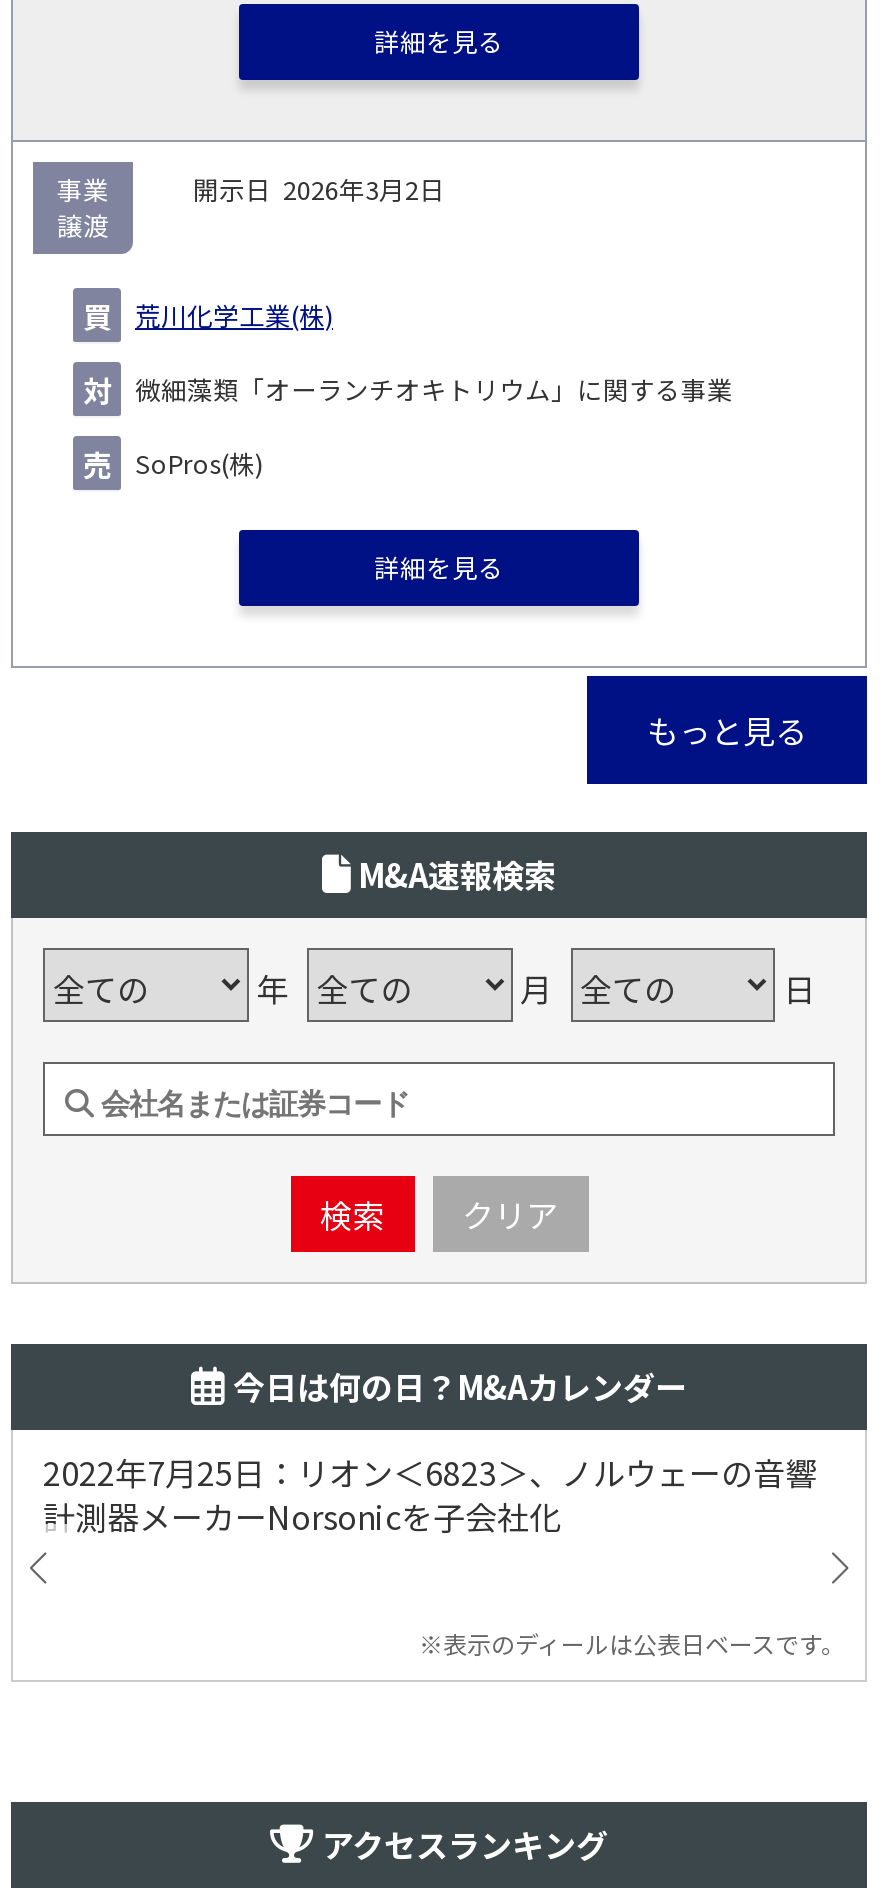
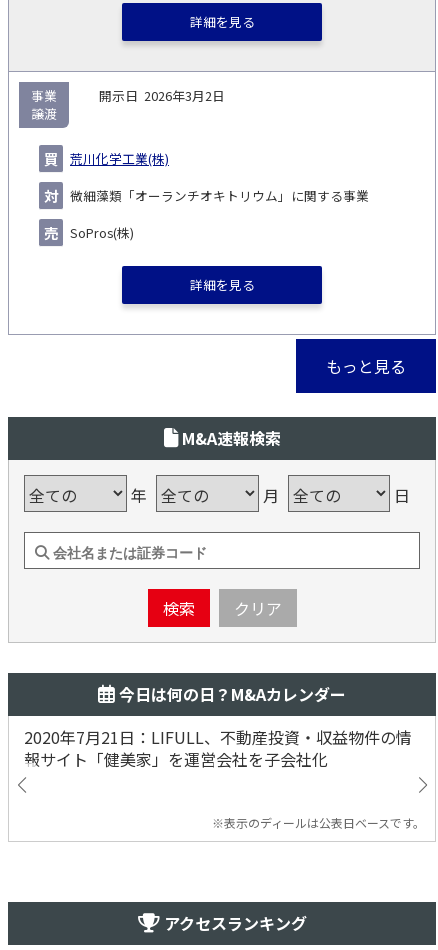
[43,1448,817,1540] 2022年7月25日：リオン＜6823＞、ノルウェーの音響 | 計測器メーカーNorsonicを子会社化 -> [24,725,412,771] 2020年7月21日：LIFULL、不動産投資・収益物件の情 | 報サイト「健美家」を運営会社を子会社化

